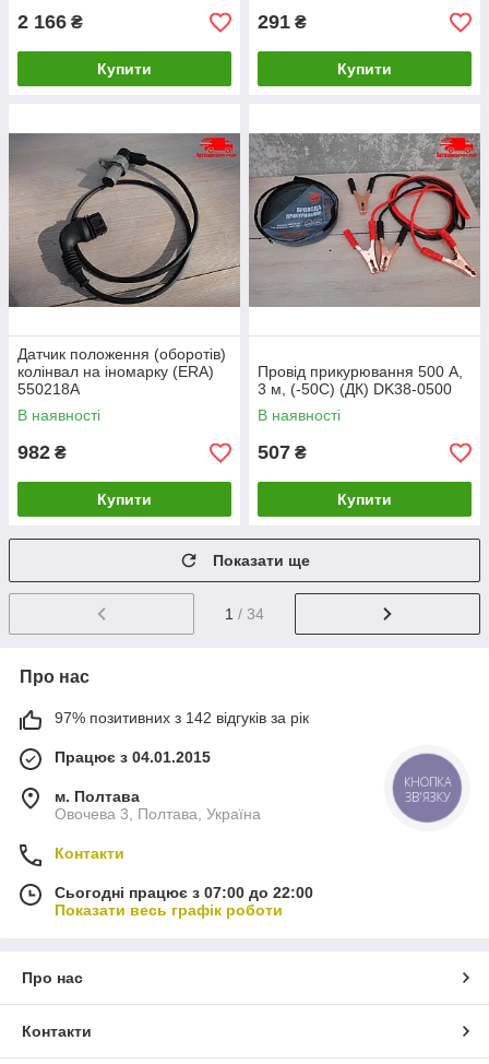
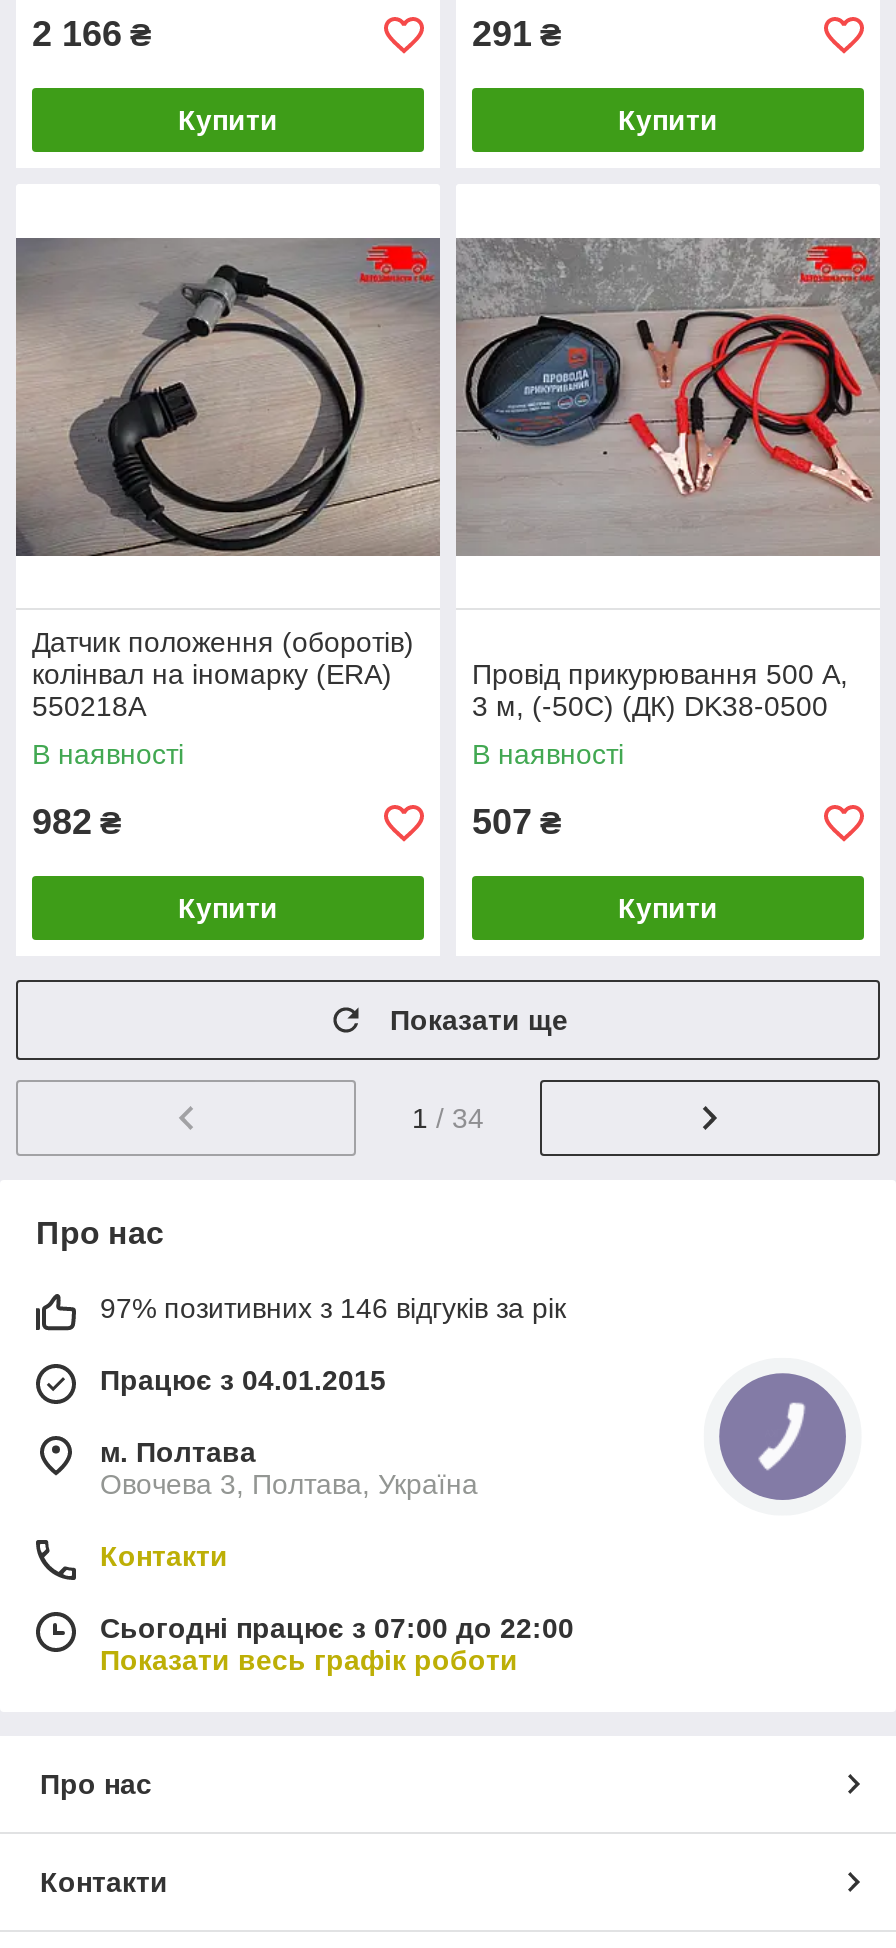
[55,709,309,727] 97% позитивних з 142 відгуків за рік -> [100,1292,566,1324] 97% позитивних з 146 відгуків за рік
[404,774,451,805] КНОПКА | ЗВ'ЯЗКУ -> none

